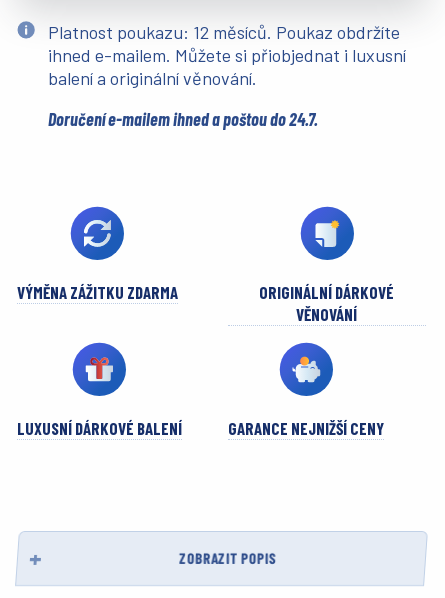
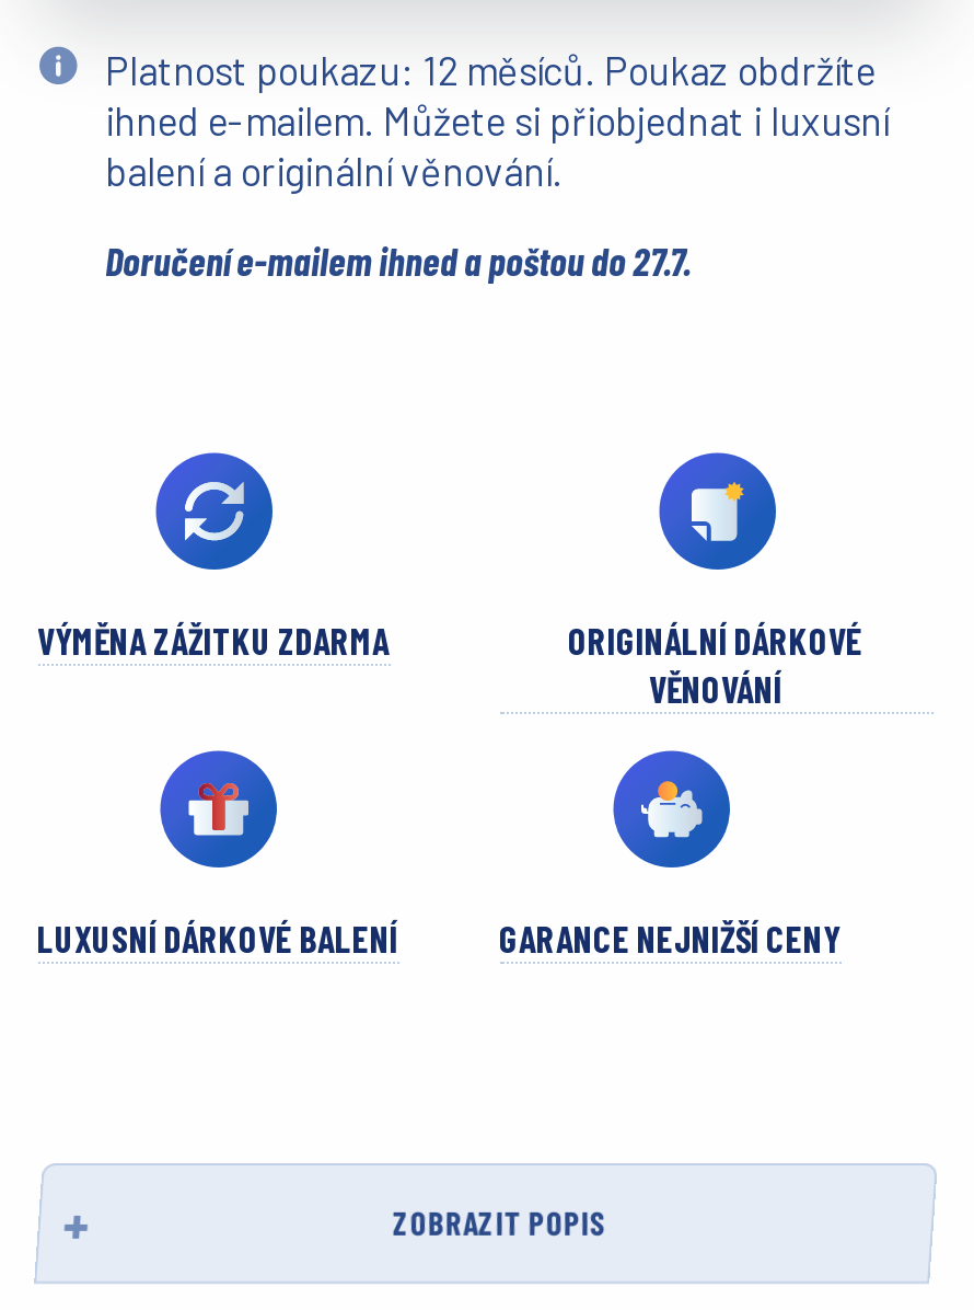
[47,108,317,130] Doručení e-mailem ihned a poštou do 24.7. -> [105,236,692,284] Doručení e-mailem ihned a poštou do 27.7.

